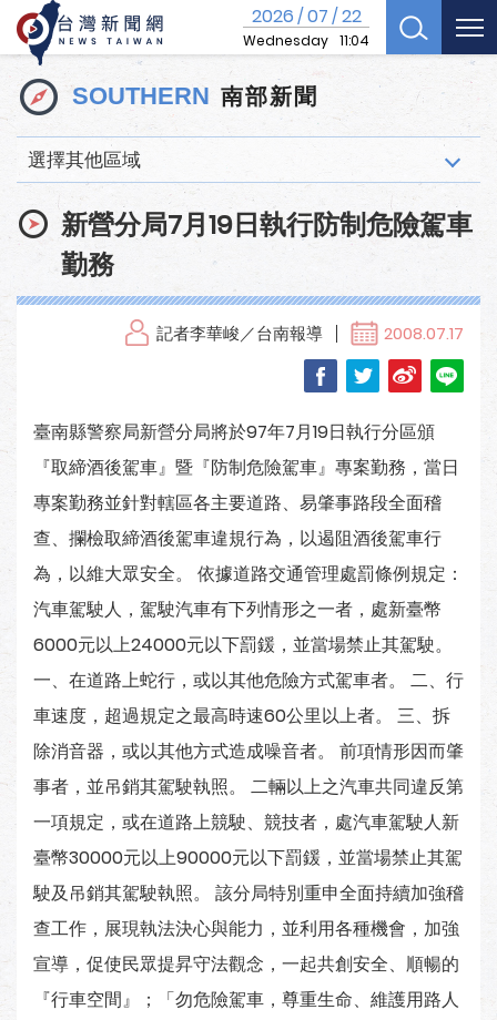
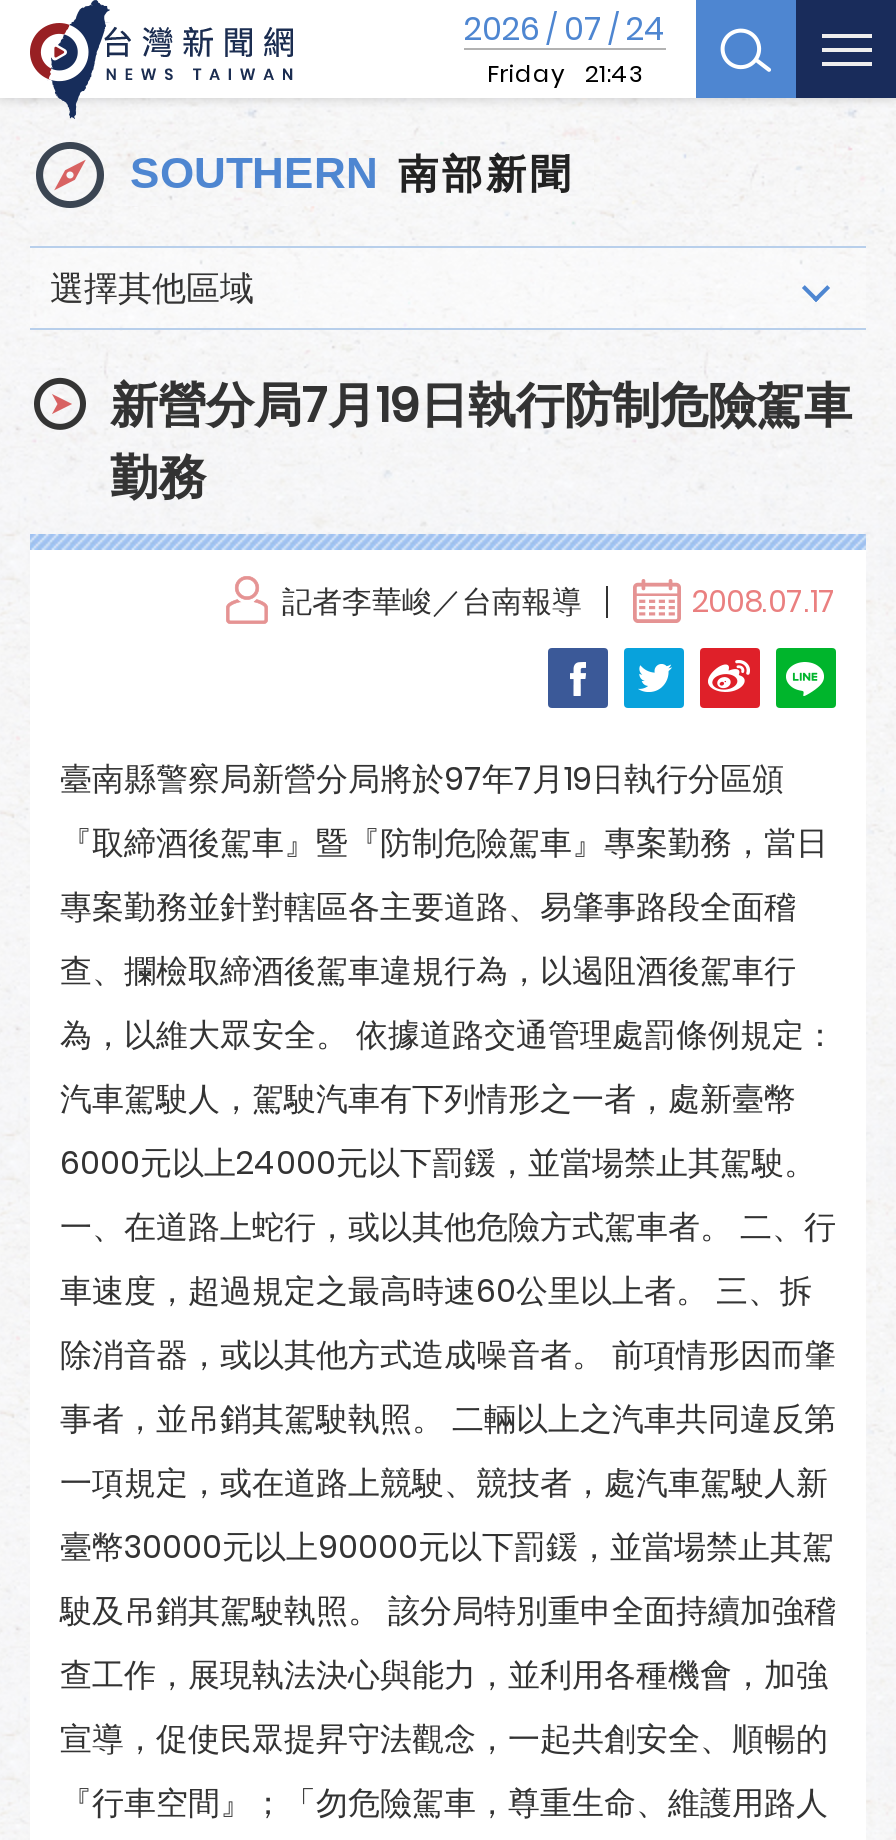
[243,3,369,50] 2026 / 07 / 22 | Wednesday 11:04 -> [464,6,666,90] 2026 / 07 / 24 | Friday 21:43

